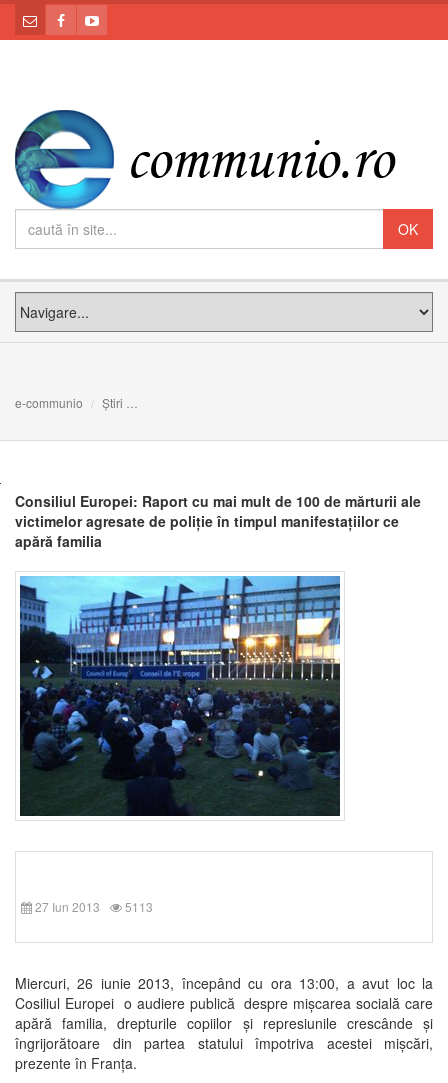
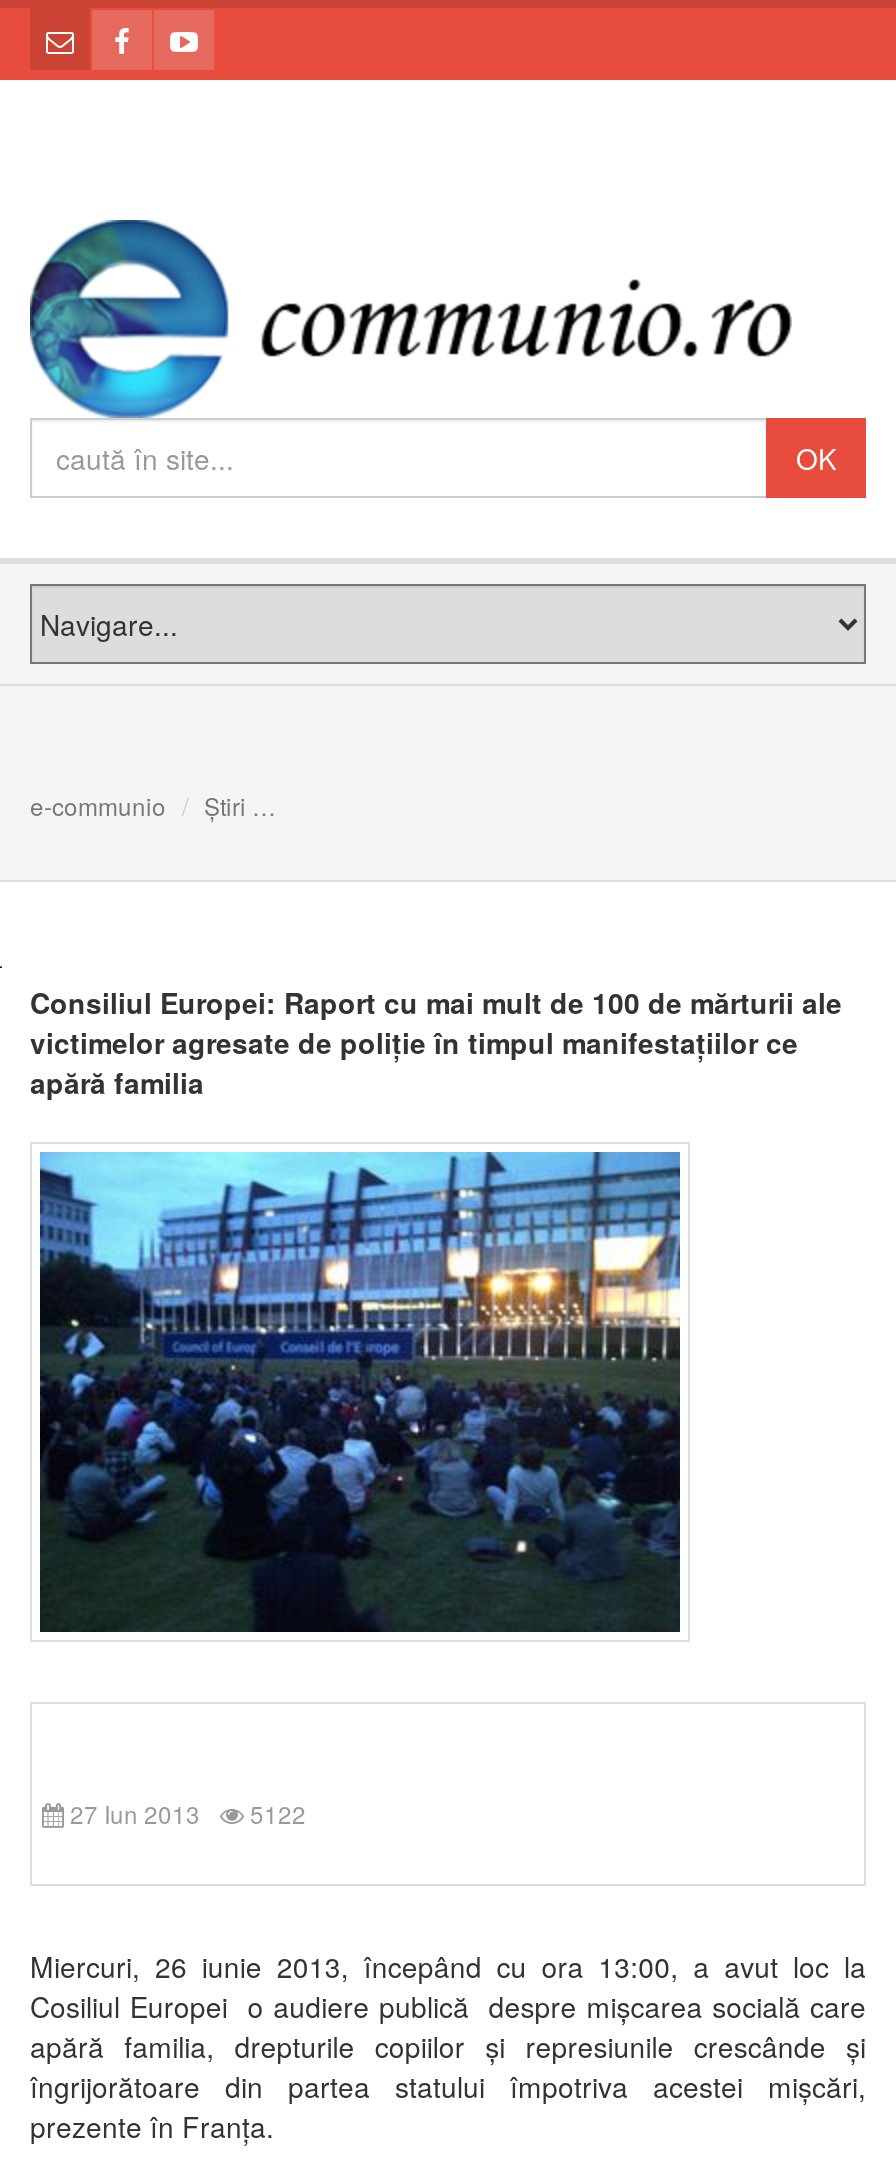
[35,898,153,915] 27 Iun 2013 5113 -> [70,1796,306,1830] 27 Iun 2013 5122

